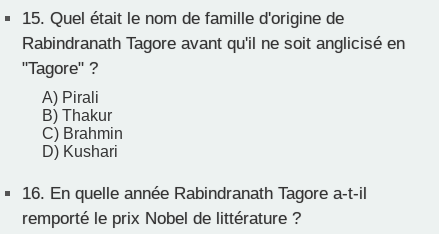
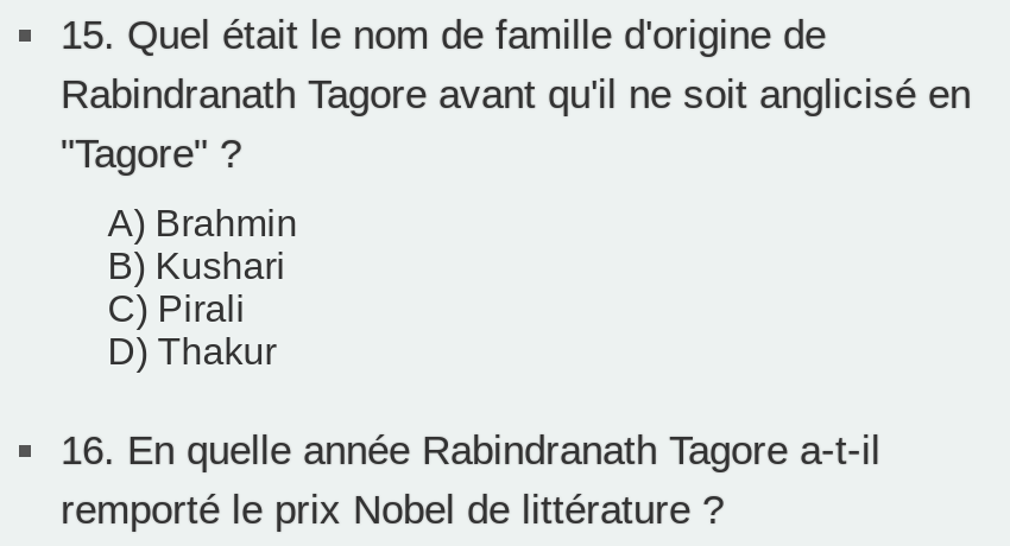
[42,89,99,106] A) Pirali -> [108,203,298,244] A) Brahmin
[42,107,112,124] B) Thakur -> [108,246,286,286] B) Kushari
[42,125,123,142] C) Brahmin -> [108,289,245,329] C) Pirali
[42,143,118,160] D) Kushari -> [108,331,276,372] D) Thakur

